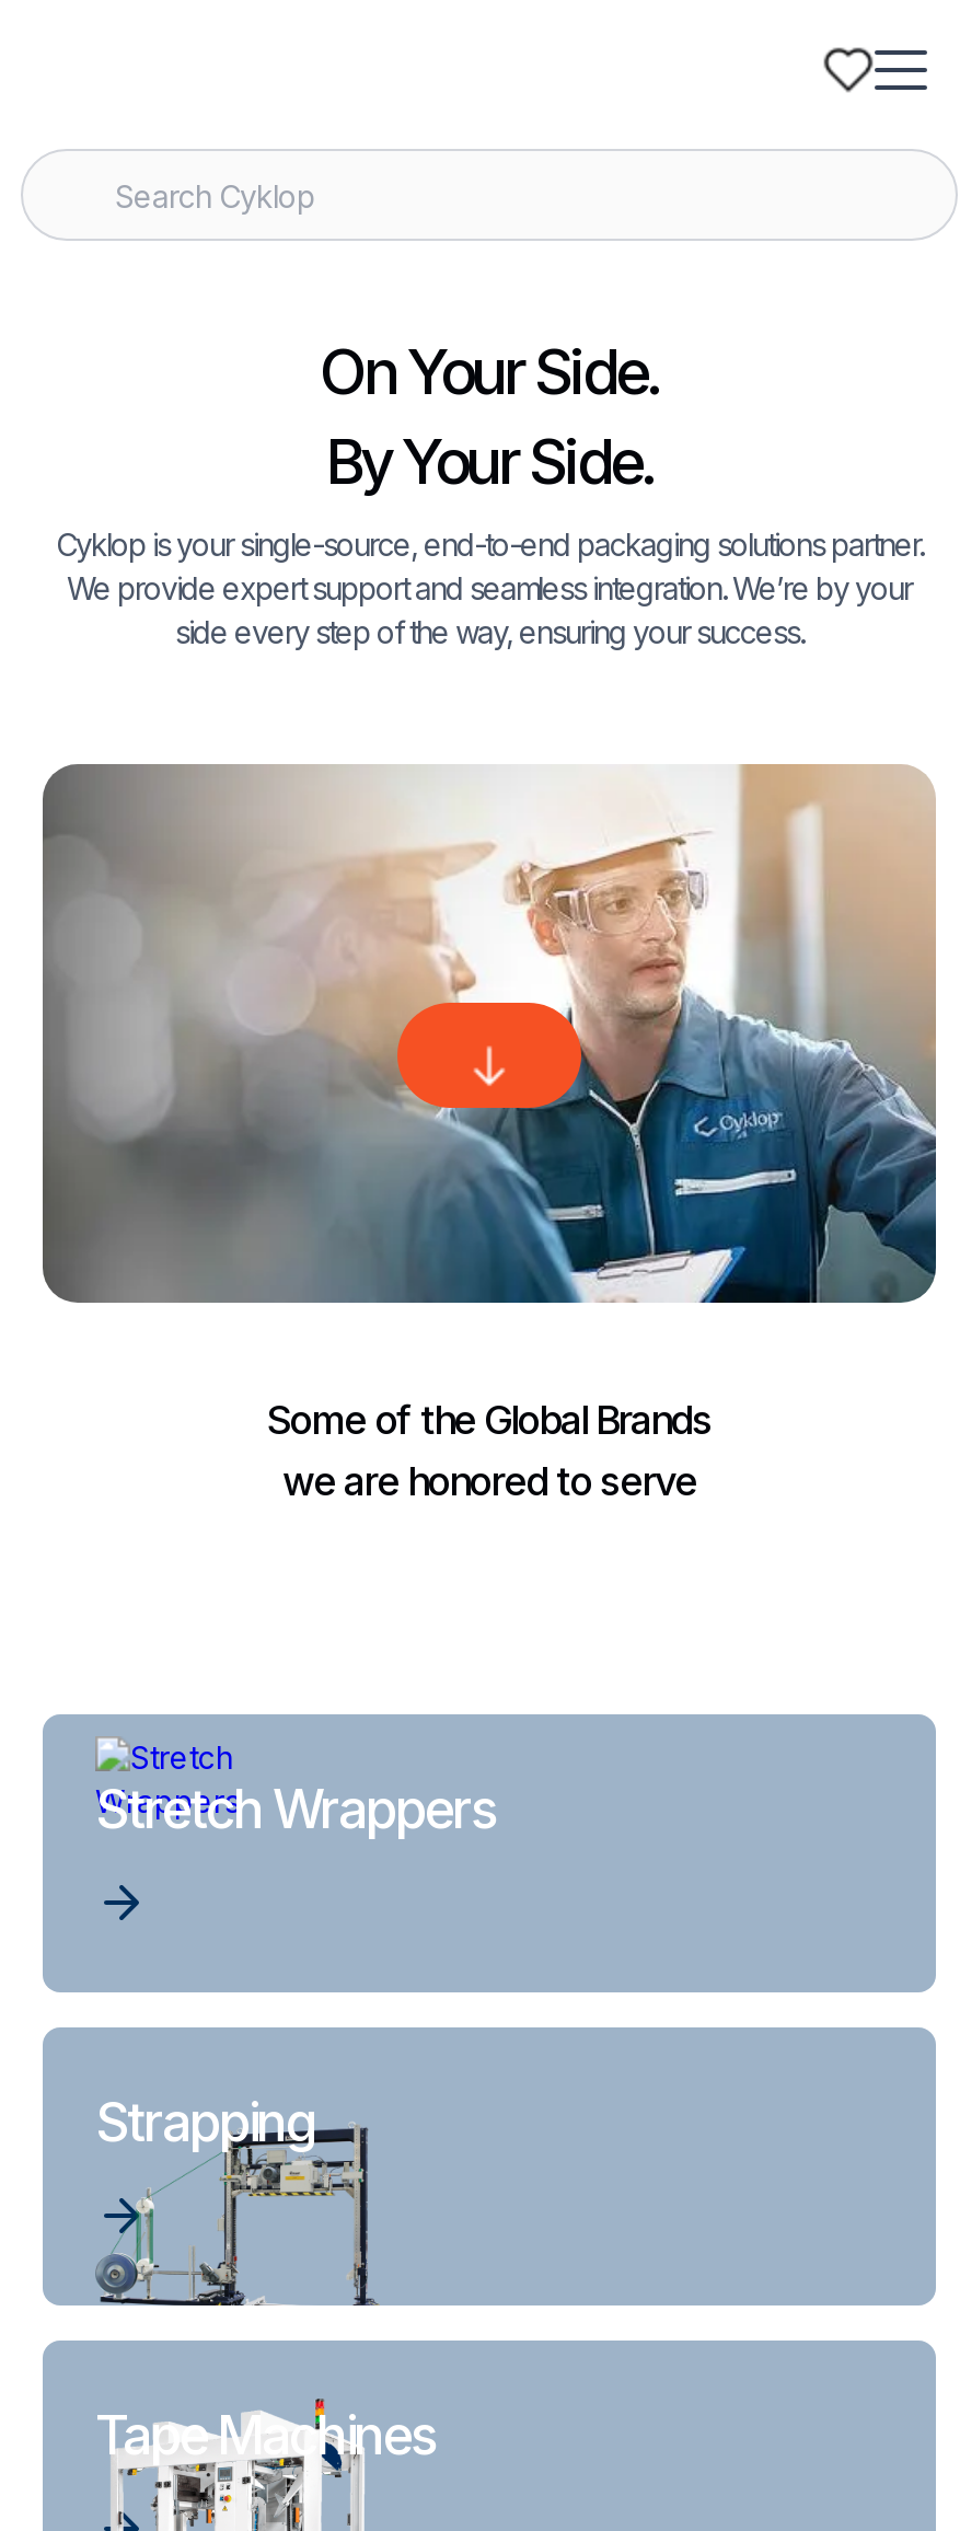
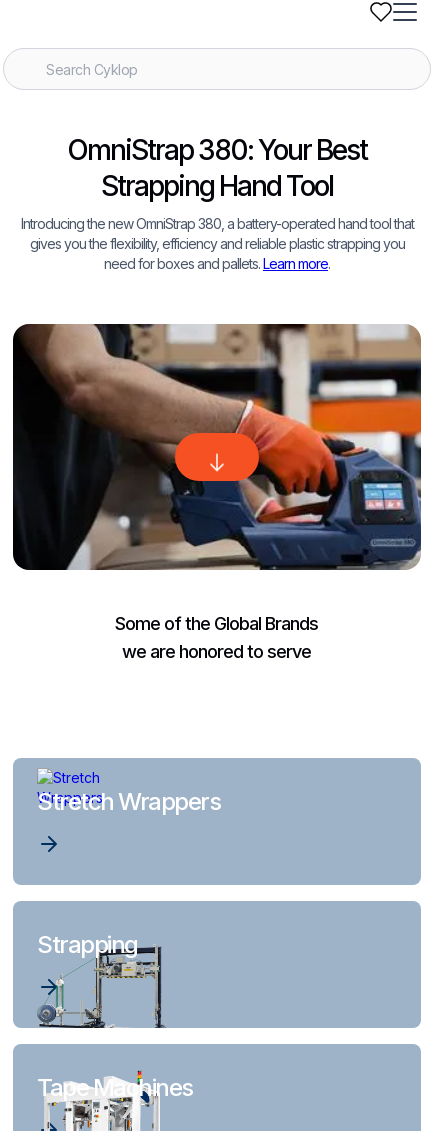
[56,335,923,650] On Your Side. | By Your Side. | Cyklop is your single-source, end-to-end packaging solutions partner. | We provide expert support and seamless integration. We’re by your | side every step of the way, ensuring your success. -> [20,133,413,272] OmniStrap 380: Your Best | Strapping Hand Tool | Introducing the new OmniStrap 380, a battery-operated hand tool that | gives you the flexibility, efficiency and reliable plastic strapping you | need for boxes and pallets. Learn more
[41,764,936,1305] [image] -> [13,323,422,571] [image]

